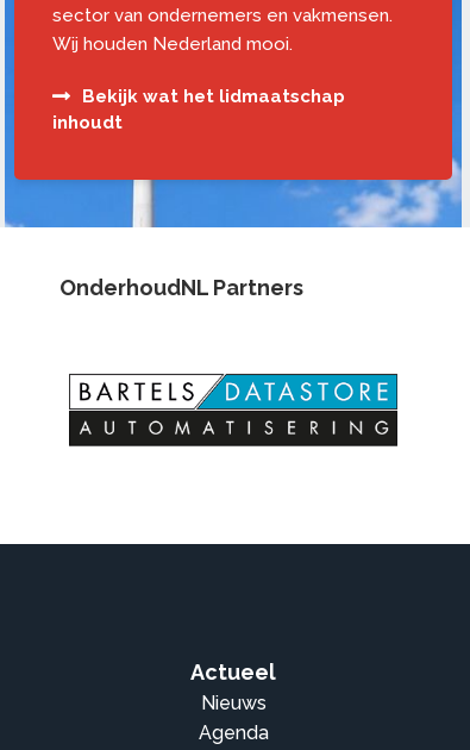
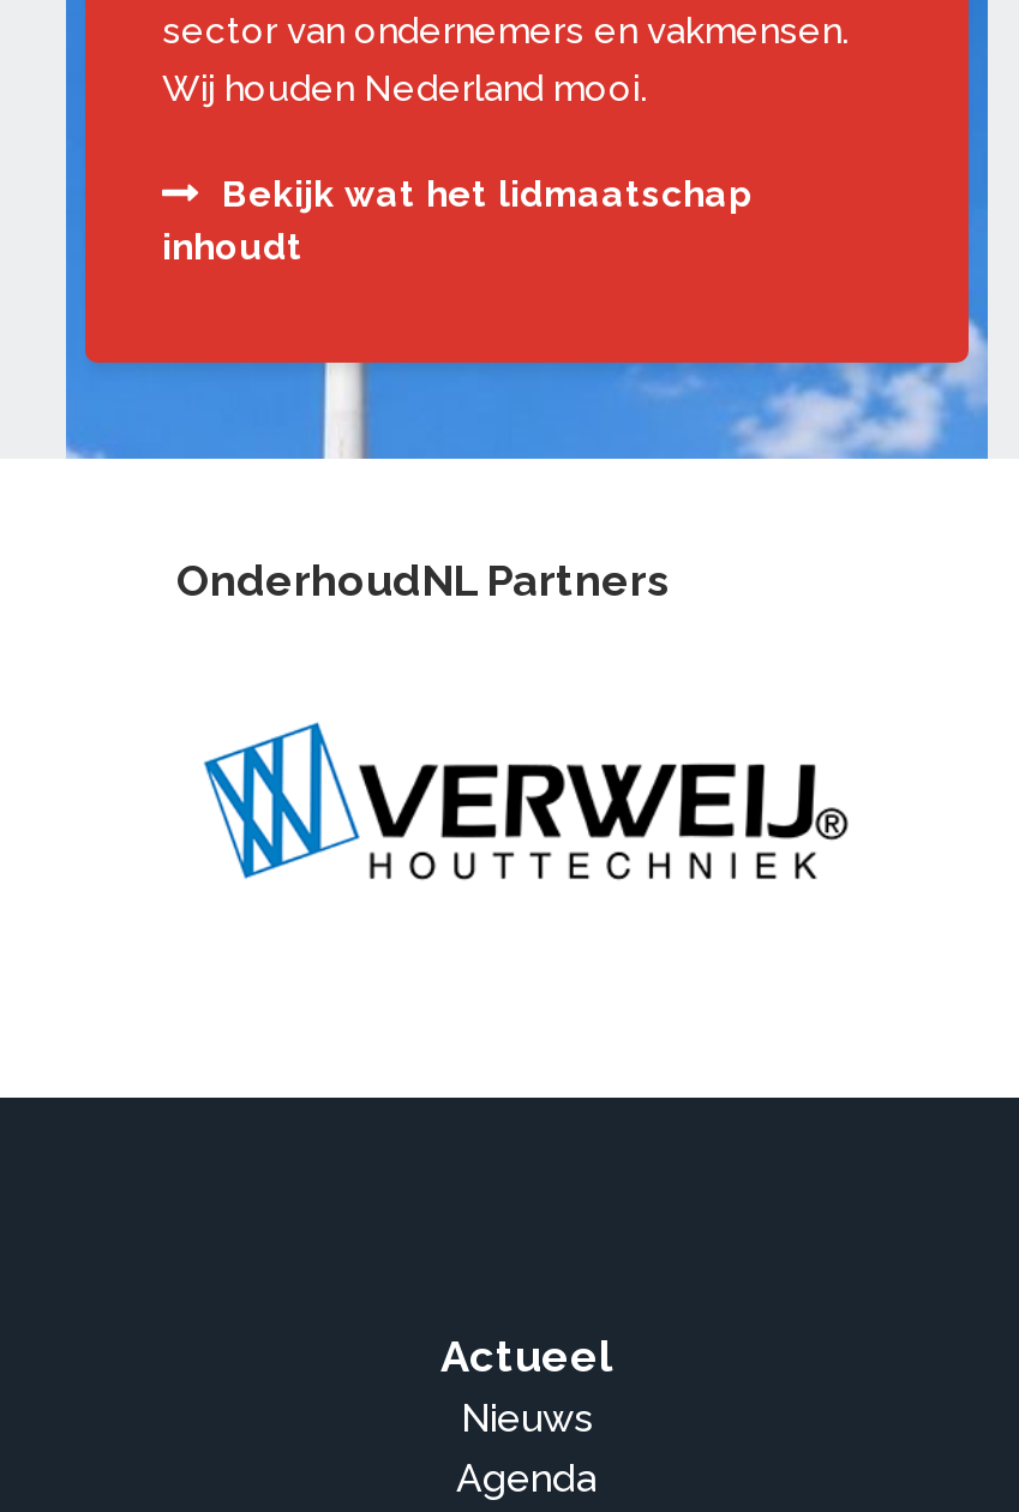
[68,358,399,448] [image] -> [196,721,858,901] [image]

